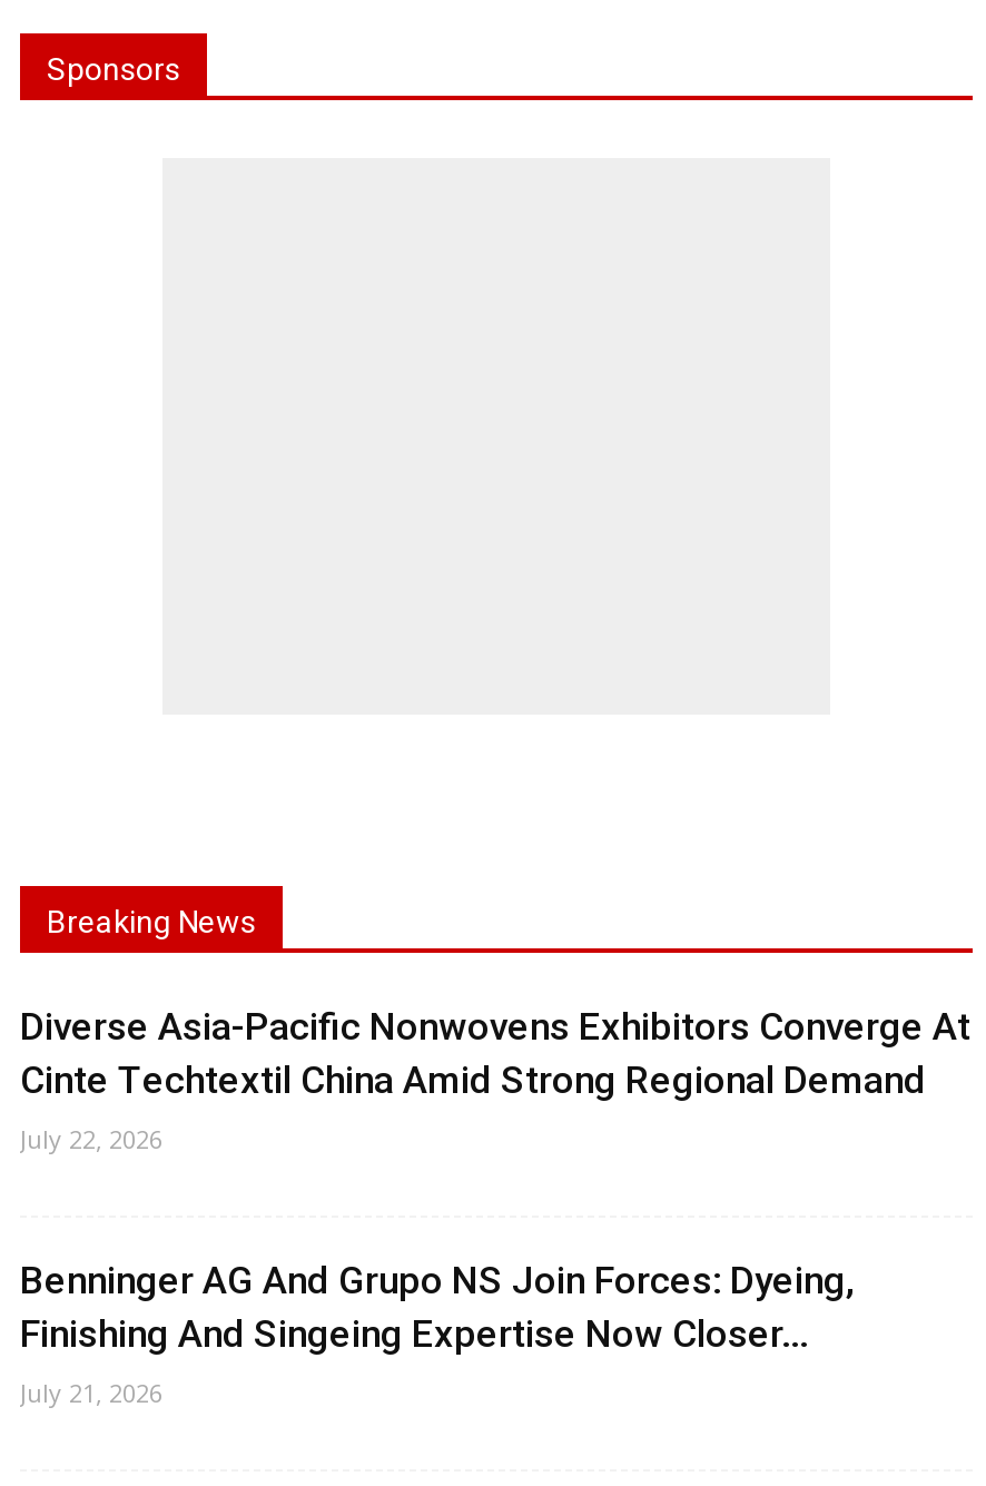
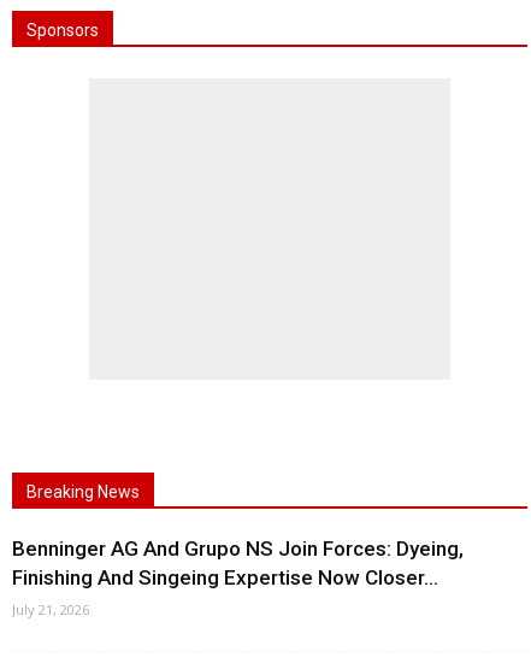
[20,1004,970,1155] Diverse Asia-Pacific Nonwovens Exhibitors Converge At | Cinte Techtextil China Amid Strong Regional Demand | July 22, 2026 -> none

